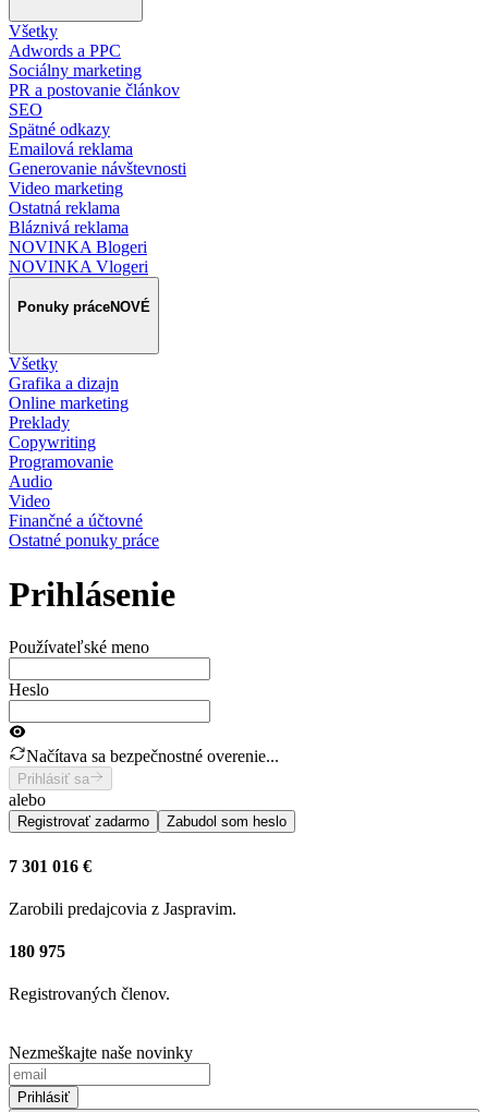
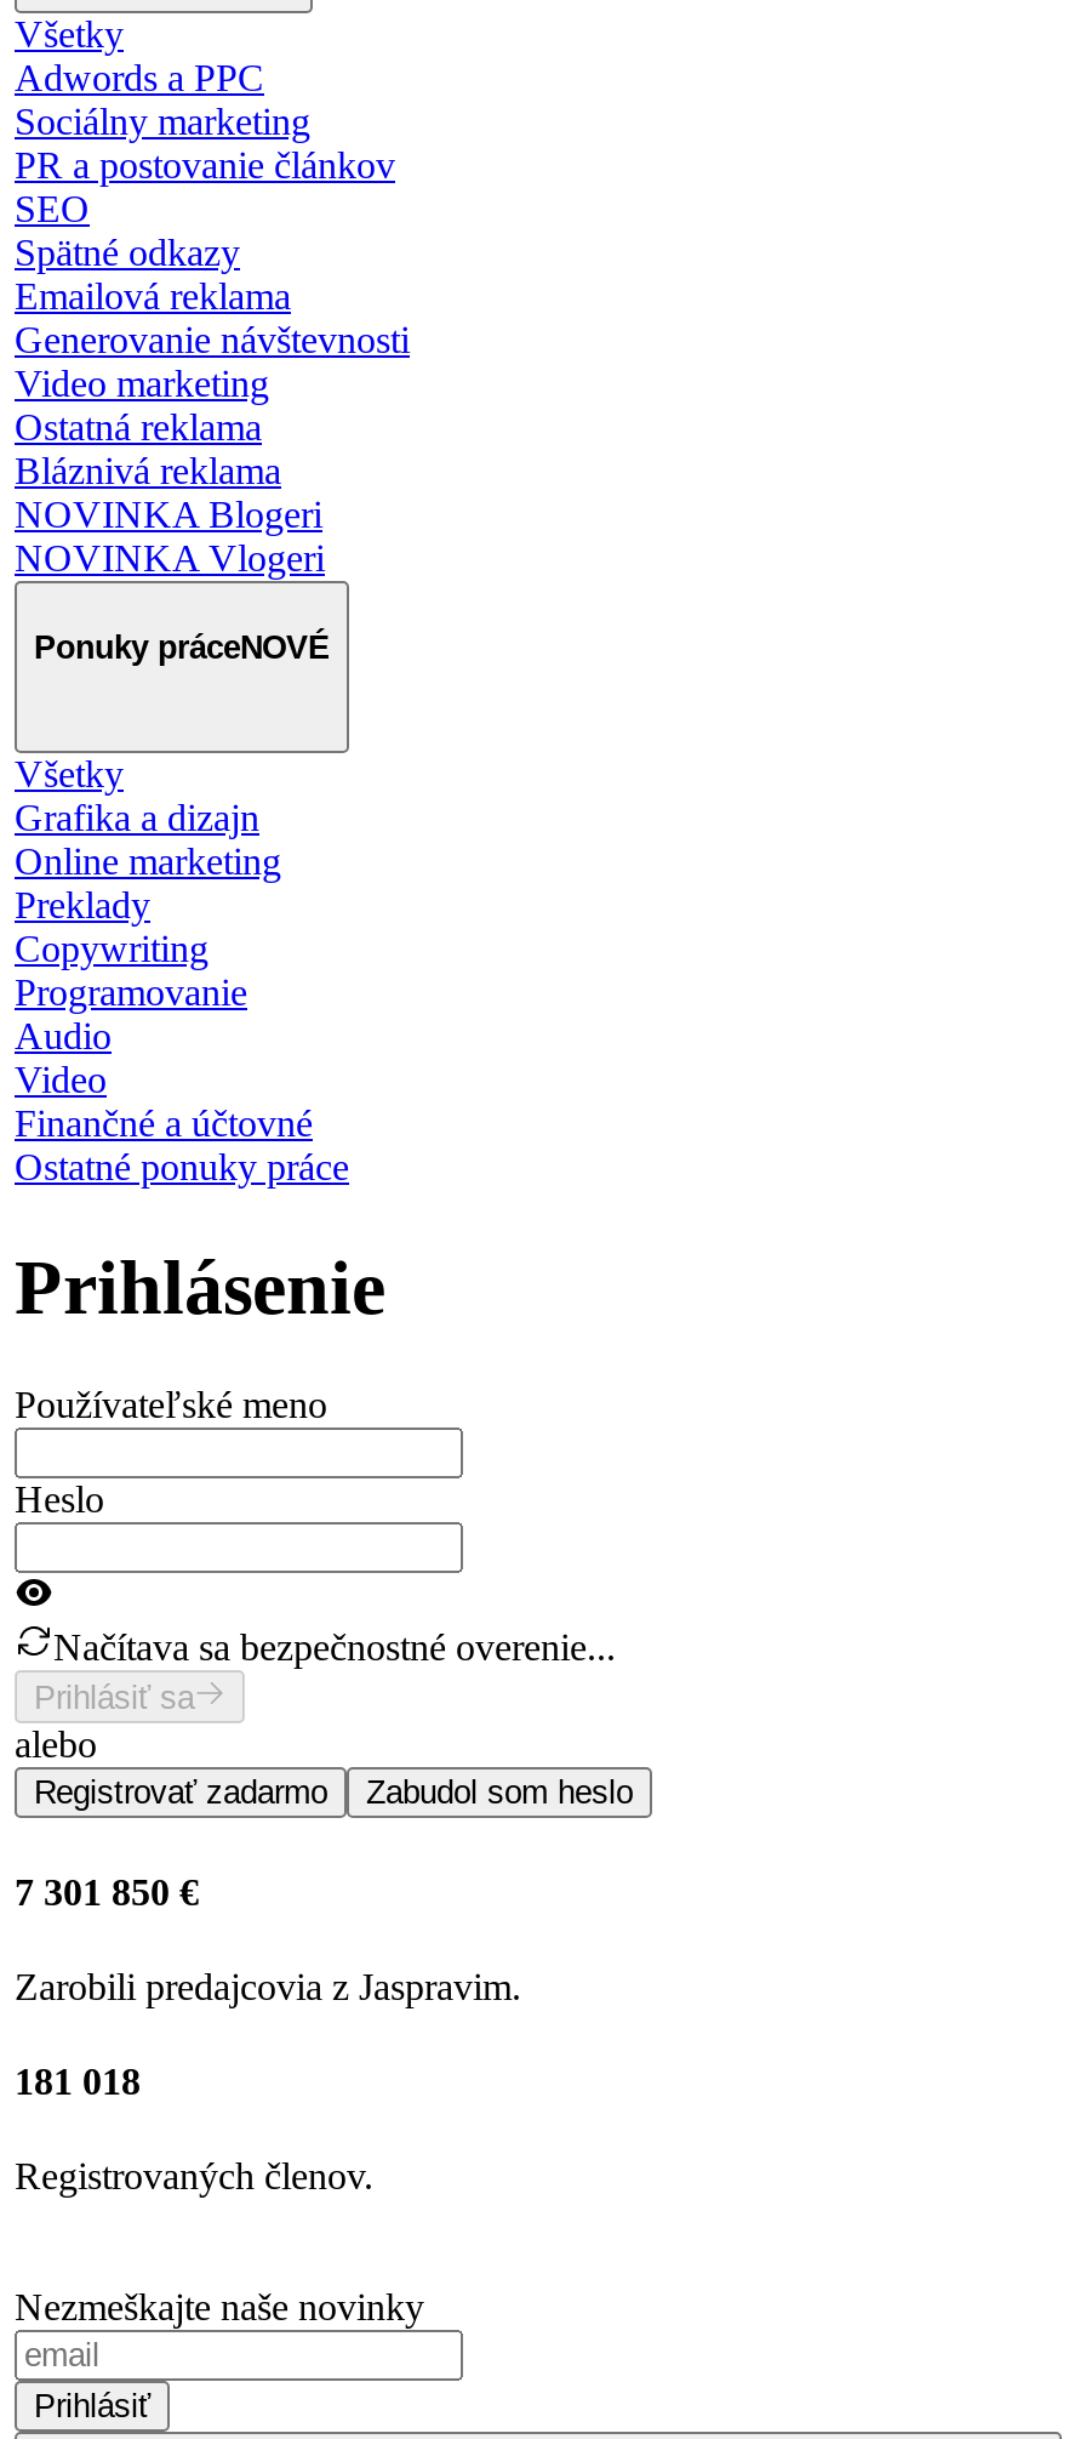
[9,856,92,875] 7 301 016 € -> [15,1870,199,1911] 7 301 850 €
[9,942,70,961] 180 975 -> [15,2061,150,2102] 181 018

